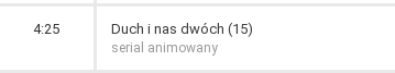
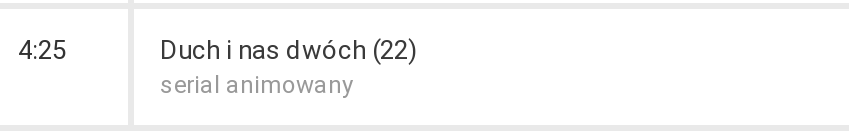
[111,21,253,37] Duch i nas dwóch (15) -> [160,35,418,65] Duch i nas dwóch (22)

